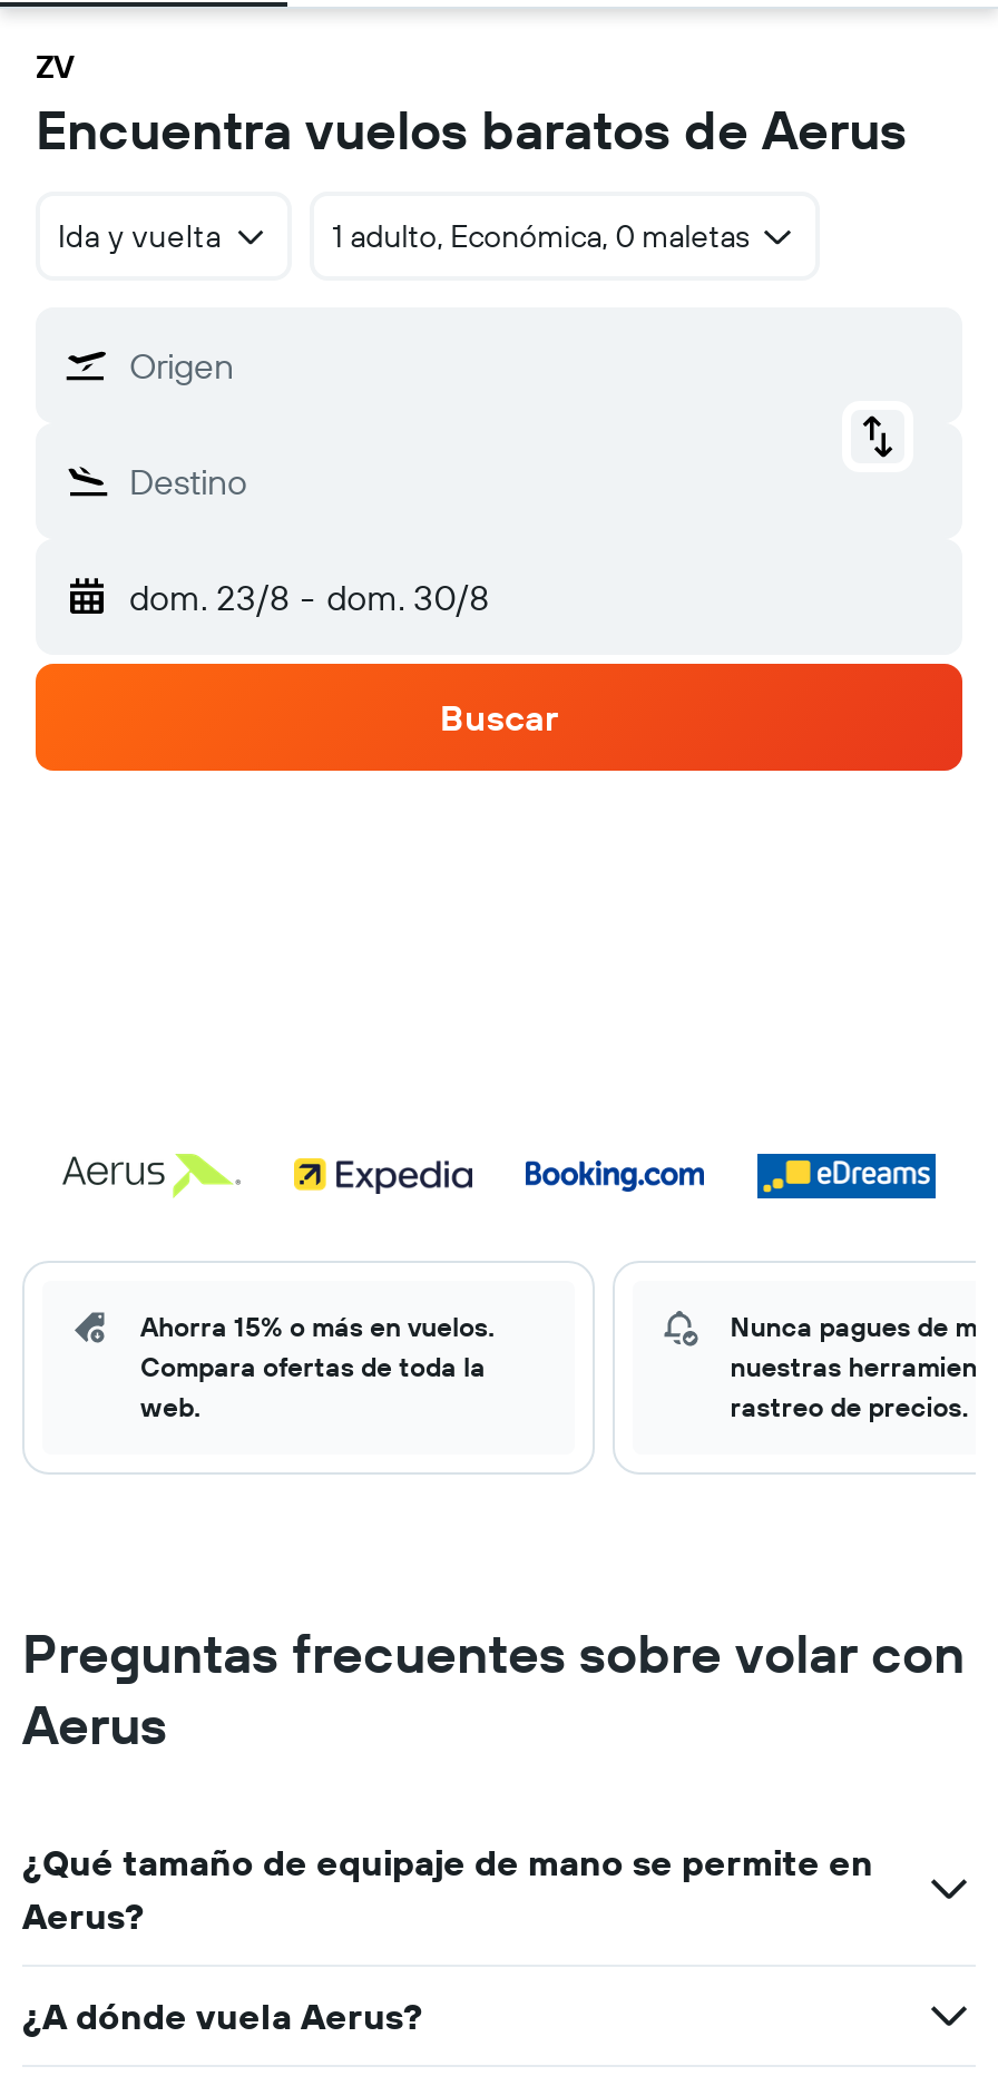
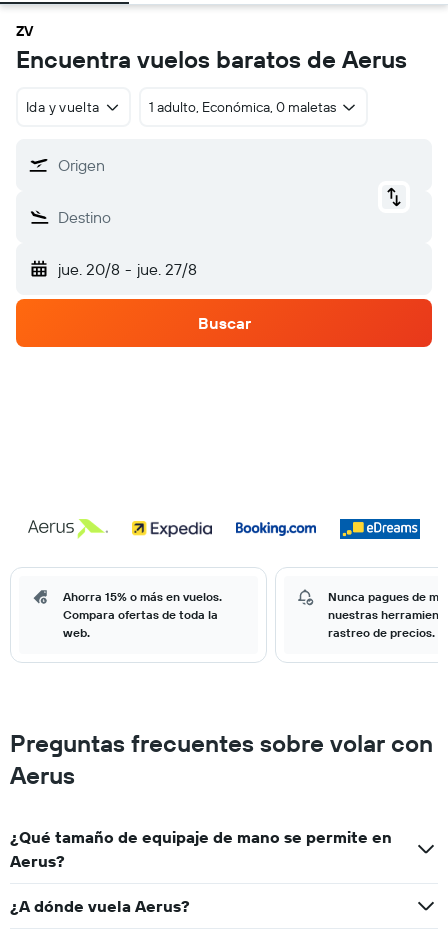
[129,575,489,619] dom. 23/8 - dom. 30/8 -> [58,259,197,279] jue. 20/8 - jue. 27/8

